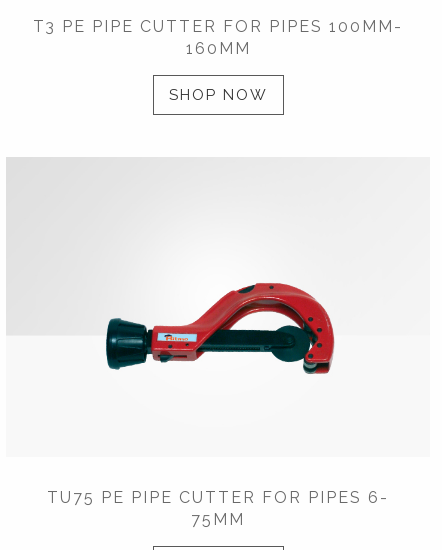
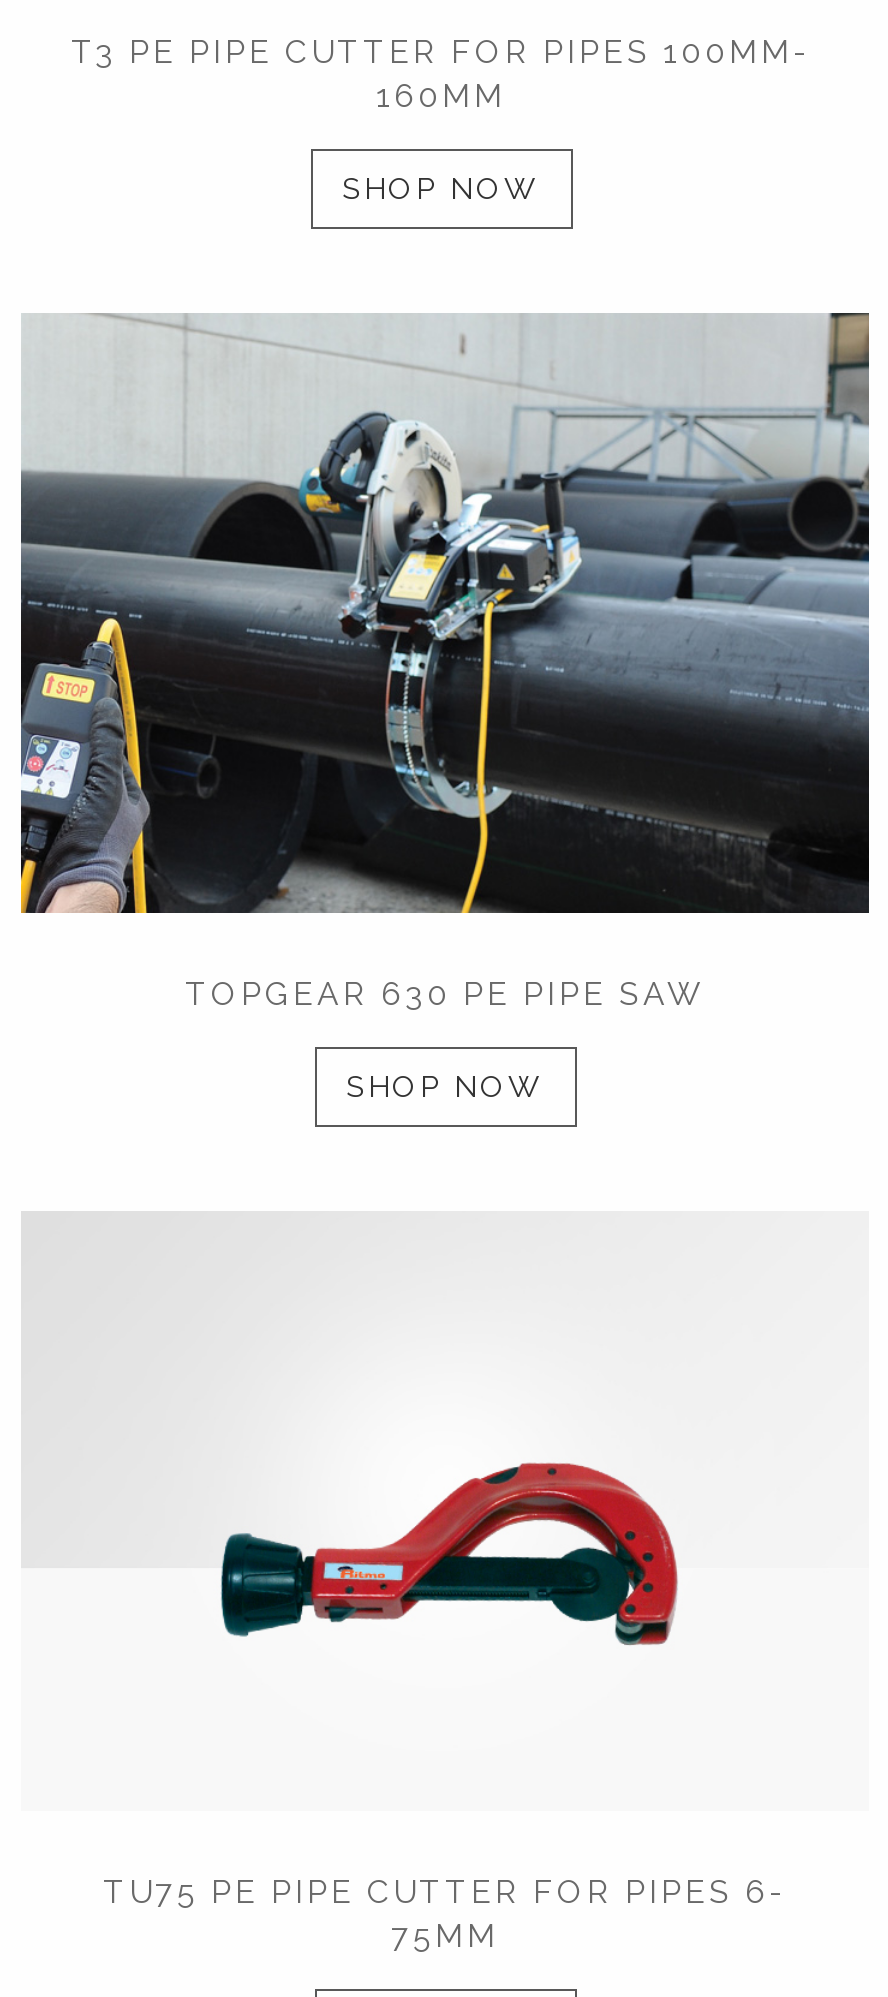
none -> [19,311,871,1012] [image] | TOPGEAR 630 PE PIPE SAW
none -> [342,170,540,206] SHOP NOW

